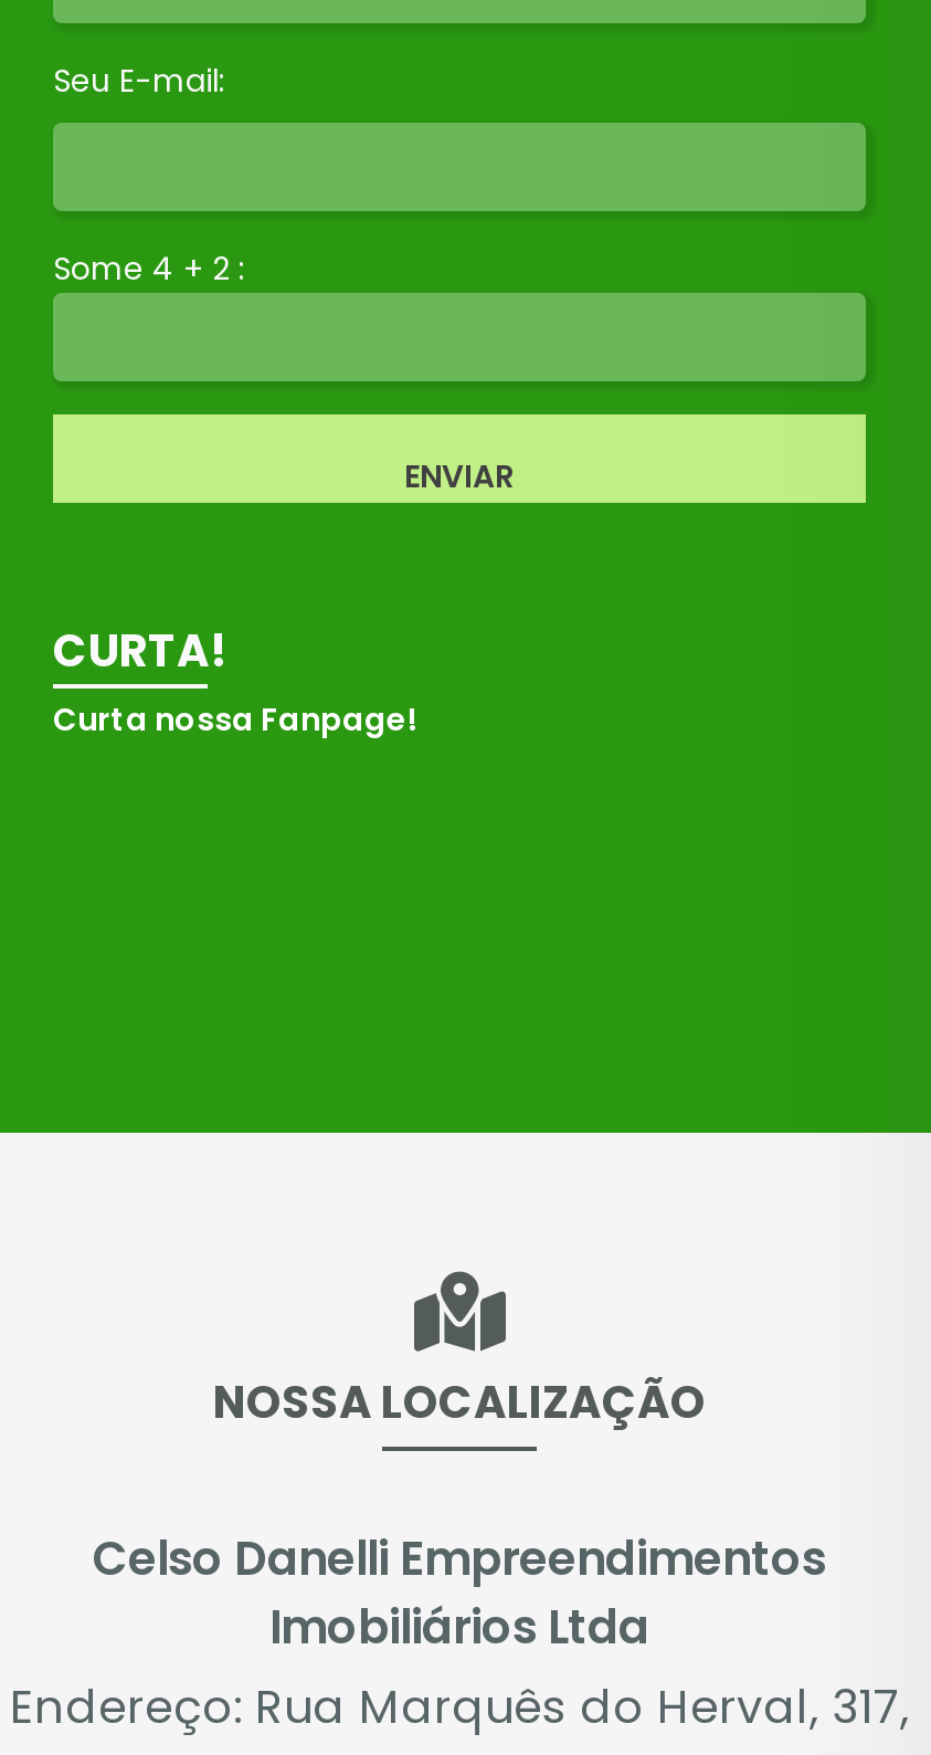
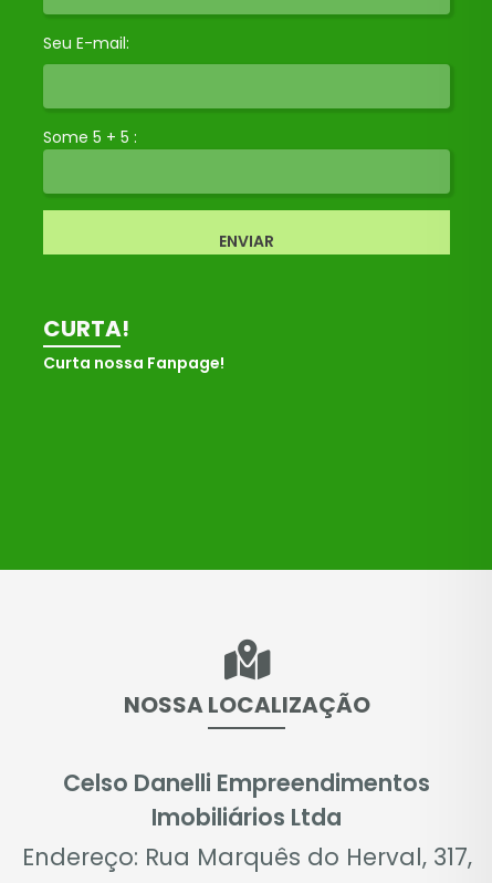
[53,247,245,292] Some 4 + 2 : -> [43,127,137,149] Some 5 + 5 :

